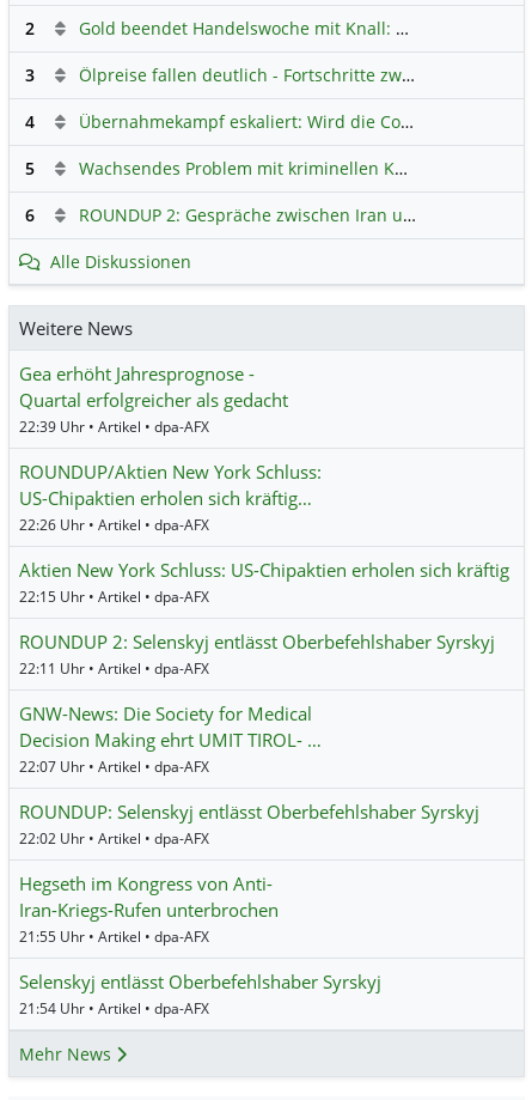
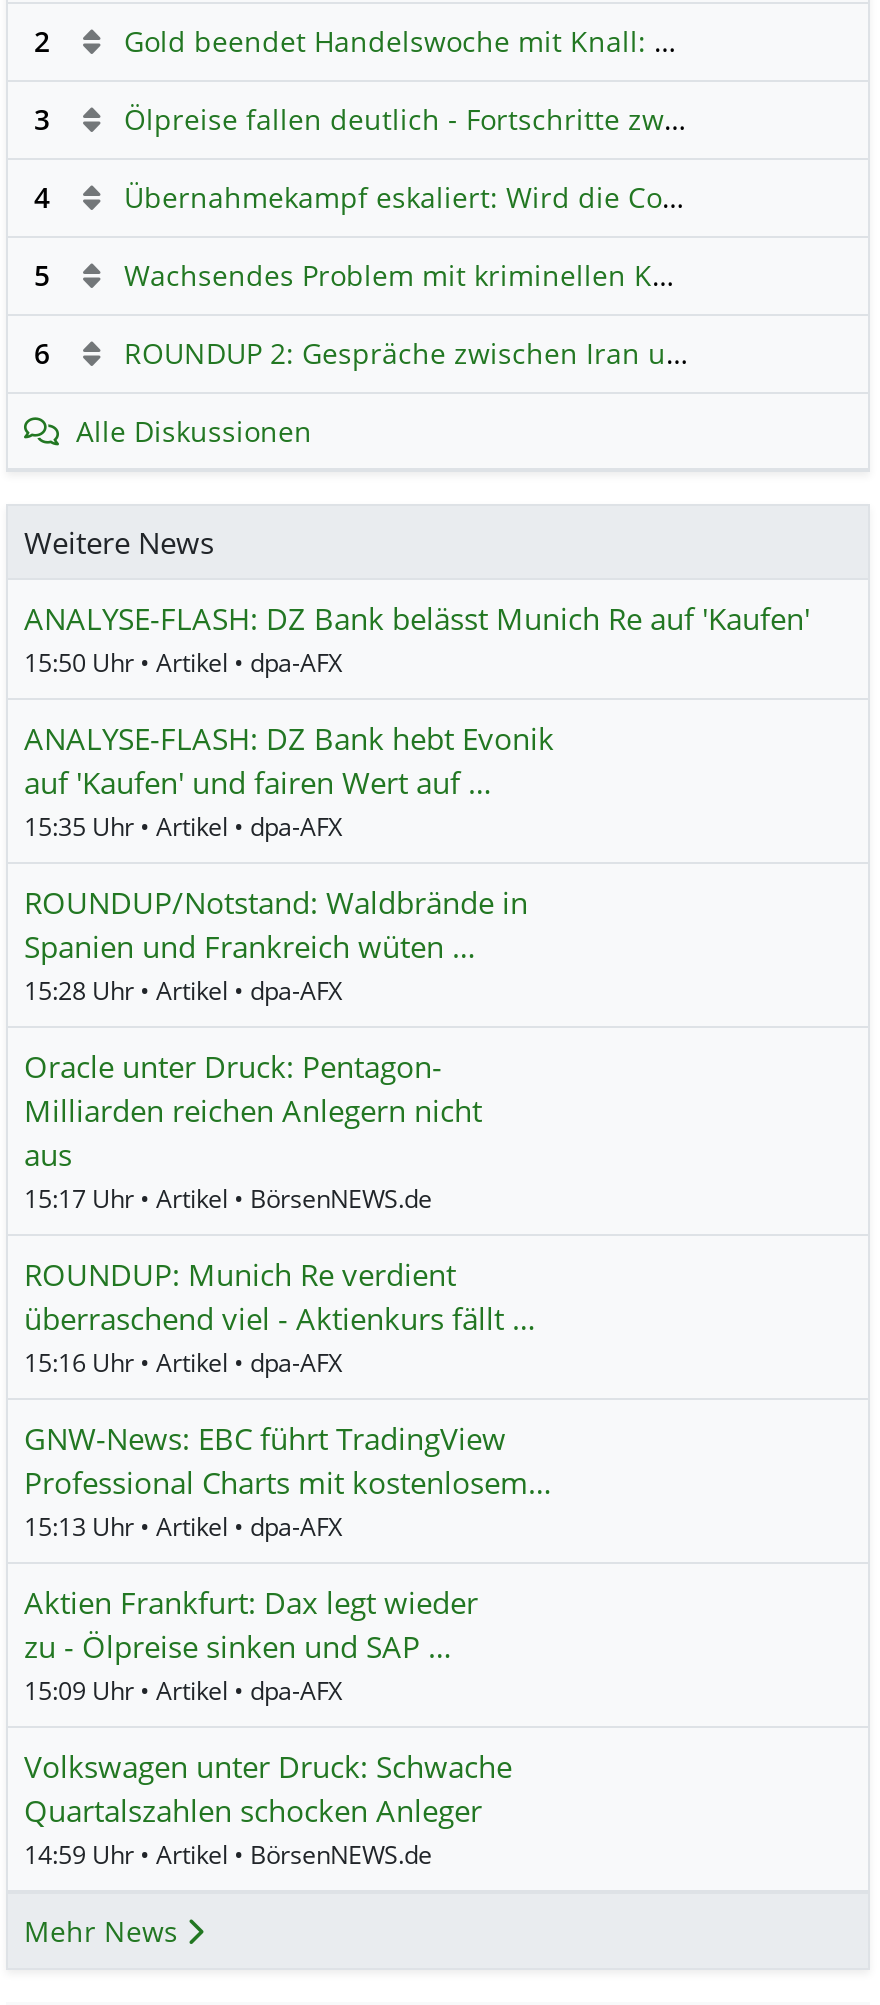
[19,361,288,437] Gea erhöht Jahresprognose - | Quartal erfolgreicher als gedacht | 22:39 Uhr • Artikel • dpa-AFX -> [24,598,810,680] ANALYSE-FLASH: DZ Bank belässt Munich Re auf 'Kaufen' | 15:50 Uhr • Artikel • dpa-AFX
[19,459,322,535] ROUNDUP/Aktien New York Schluss: | US-Chipaktien erholen sich kräftig… | 22:26 Uhr • Artikel • dpa-AFX -> [24,718,554,844] ANALYSE-FLASH: DZ Bank hebt Evonik | auf 'Kaufen' und fairen Wert auf … | 15:35 Uhr • Artikel • dpa-AFX
[19,558,509,607] Aktien New York Schluss: US-Chipaktien erholen sich kräftig | 22:15 Uhr • Artikel • dpa-AFX -> [24,882,528,1008] ROUNDUP/Notstand: Waldbrände in | Spanien und Frankreich wüten … | 15:28 Uhr • Artikel • dpa-AFX
[19,629,495,678] ROUNDUP 2: Selenskyj entlässt Oberbefehlshaber Syrskyj | 22:11 Uhr • Artikel • dpa-AFX -> [24,1046,482,1216] Oracle unter Druck: Pentagon- | Milliarden reichen Anlegern nicht | aus | 15:17 Uhr • Artikel • BörsenNEWS.de
[19,701,322,777] GNW-News: Die Society for Medical | Decision Making ehrt UMIT TIROL- … | 22:07 Uhr • Artikel • dpa-AFX -> [24,1254,536,1380] ROUNDUP: Munich Re verdient | überraschend viel - Aktienkurs fällt … | 15:16 Uhr • Artikel • dpa-AFX
[19,799,479,848] ROUNDUP: Selenskyj entlässt Oberbefehlshaber Syrskyj | 22:02 Uhr • Artikel • dpa-AFX -> [24,1418,552,1544] GNW-News: EBC führt TradingView | Professional Charts mit kostenlosem… | 15:13 Uhr • Artikel • dpa-AFX
[19,871,279,947] Hegseth im Kongress von Anti- | Iran-Kriegs-Rufen unterbrochen | 21:55 Uhr • Artikel • dpa-AFX -> [24,1582,478,1708] Aktien Frankfurt: Dax legt wieder | zu - Ölpreise sinken und SAP … | 15:09 Uhr • Artikel • dpa-AFX
[19,969,381,1018] Selenskyj entlässt Oberbefehlshaber Syrskyj | 21:54 Uhr • Artikel • dpa-AFX -> [24,1746,512,1872] Volkswagen unter Druck: Schwache | Quartalszahlen schocken Anleger | 14:59 Uhr • Artikel • BörsenNEWS.de

